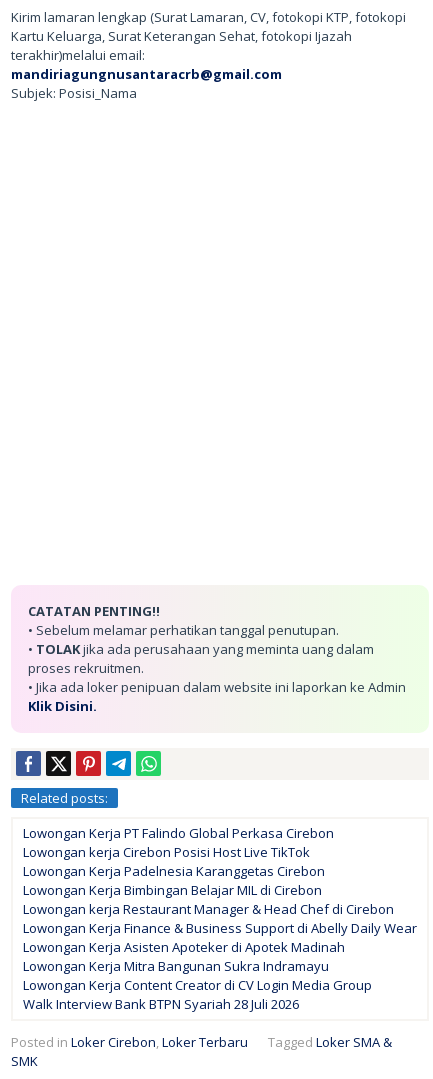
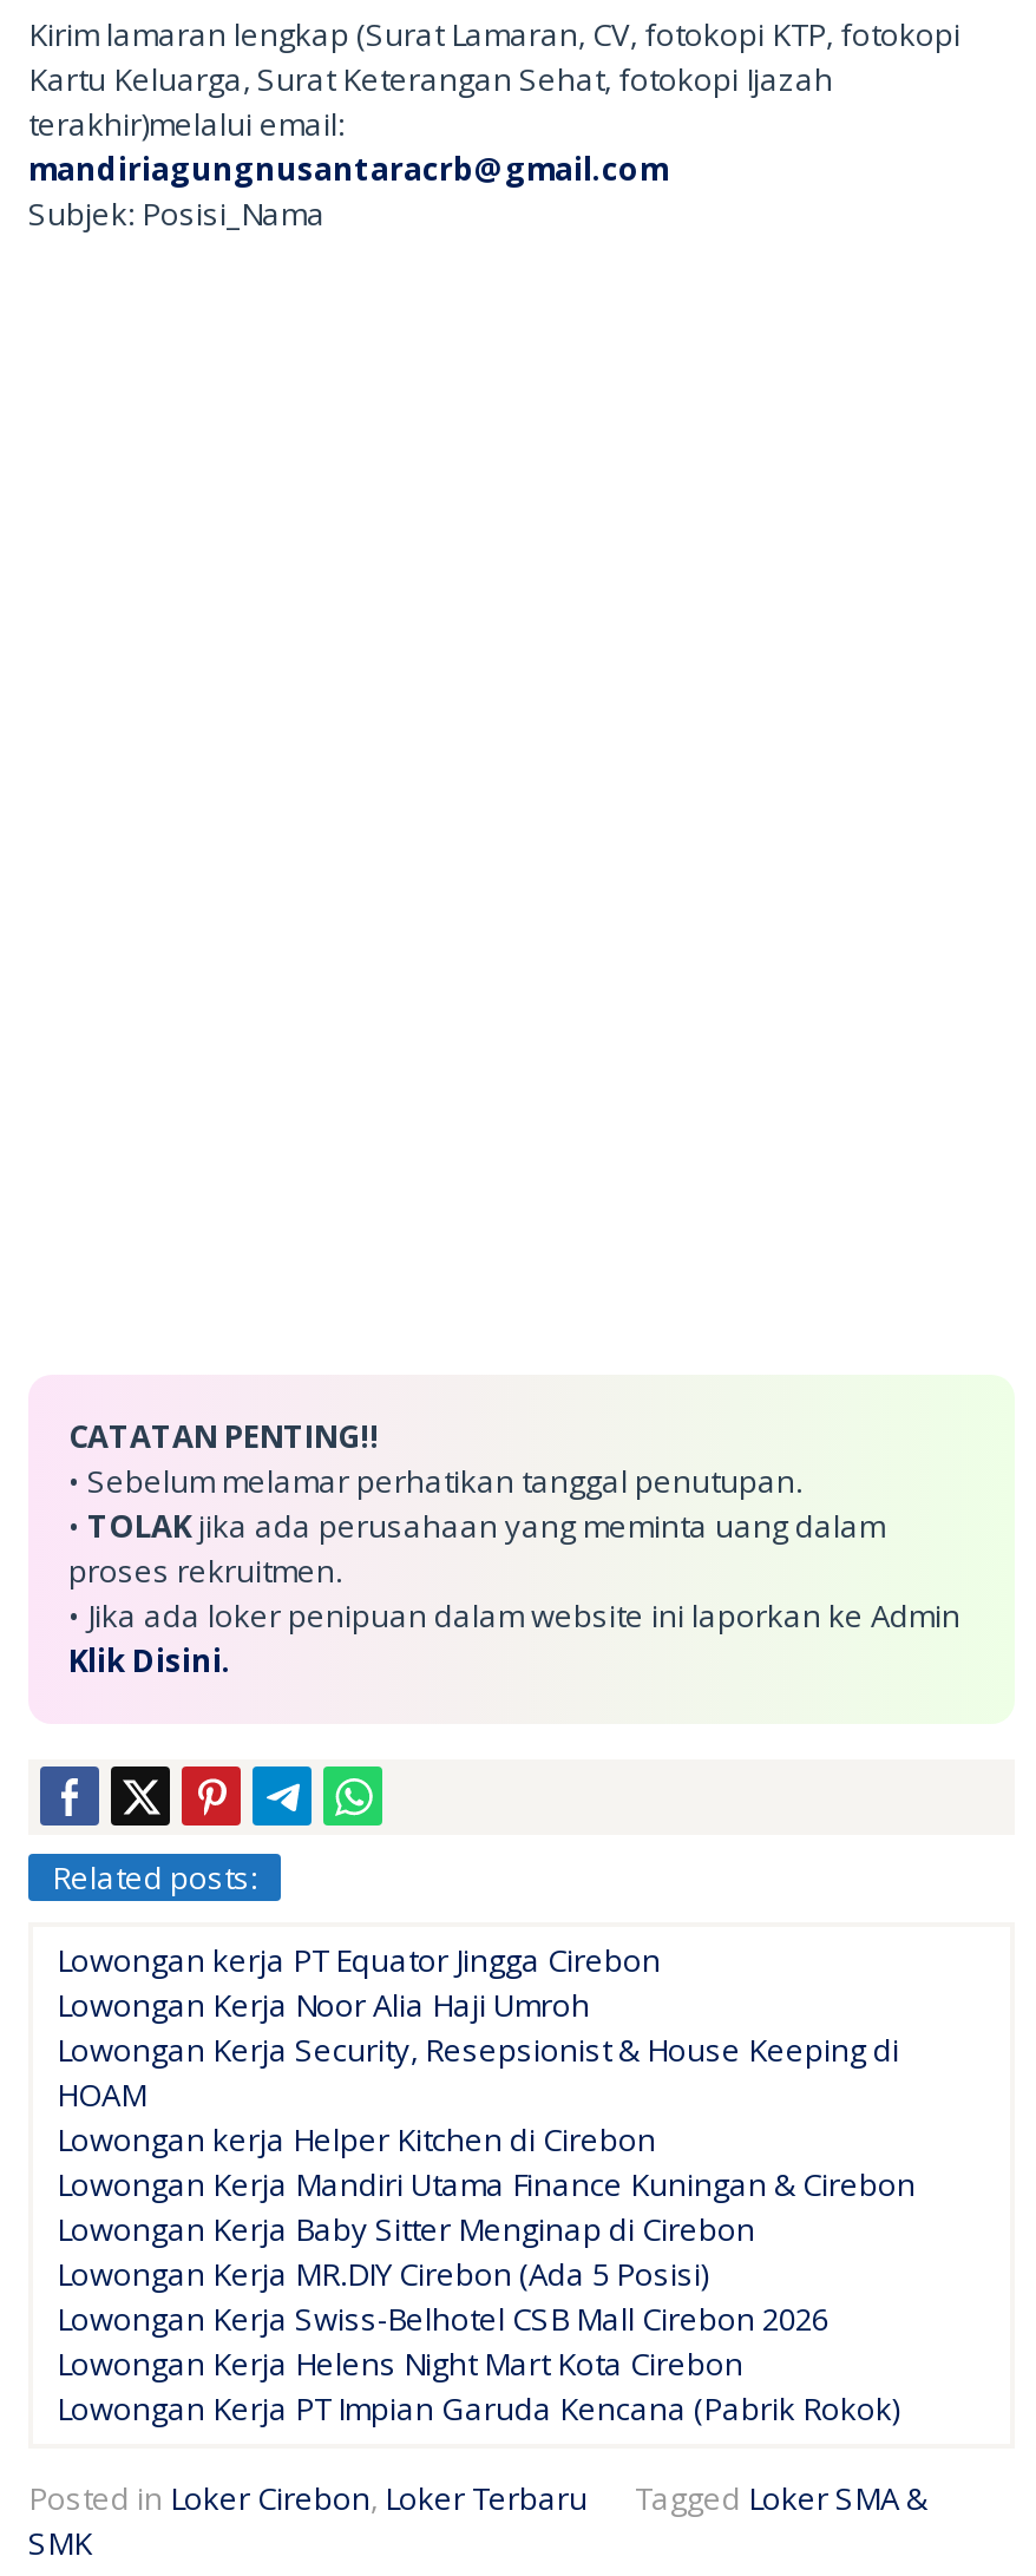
[23,824,417,1013] Lowongan Kerja PT Falindo Global Perkasa Cirebon | Lowongan kerja Cirebon Posisi Host Live TikTok | Lowongan Kerja Padelnesia Karanggetas Cirebon | Lowongan Kerja Bimbingan Belajar MIL di Cirebon | Lowongan kerja Restaurant Manager & Head Chef di Cirebon | Lowongan Kerja Finance & Business Support di Abelly Daily Wear | Lowongan Kerja Asisten Apoteker di Apotek Madinah | Lowongan Kerja Mitra Bangunan Sukra Indramayu | Lowongan Kerja Content Creator di CV Login Media Group | Walk Interview Bank BTPN Syariah 28 Juli 2026 -> [57,1940,916,2431] Lowongan kerja PT Equator Jingga Cirebon | Lowongan Kerja Noor Alia Haji Umroh | Lowongan Kerja Security, Resepsionist & House Keeping di | HOAM | Lowongan kerja Helper Kitchen di Cirebon | Lowongan Kerja Mandiri Utama Finance Kuningan & Cirebon | Lowongan Kerja Baby Sitter Menginap di Cirebon | Lowongan Kerja MR.DIY Cirebon (Ada 5 Posisi) | Lowongan Kerja Swiss-Belhotel CSB Mall Cirebon 2026 | Lowongan Kerja Helens Night Mart Kota Cirebon | Lowongan Kerja PT Impian Garuda Kencana (Pabrik Rokok)

